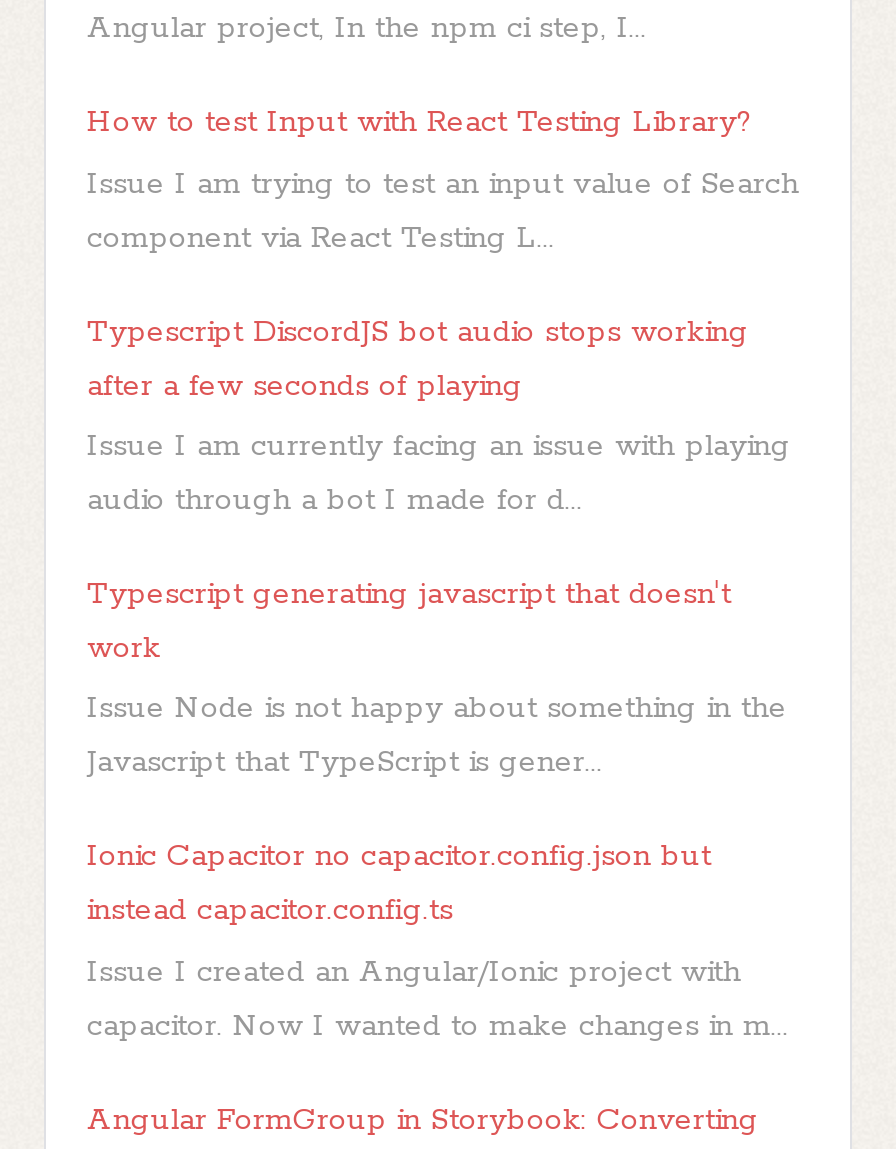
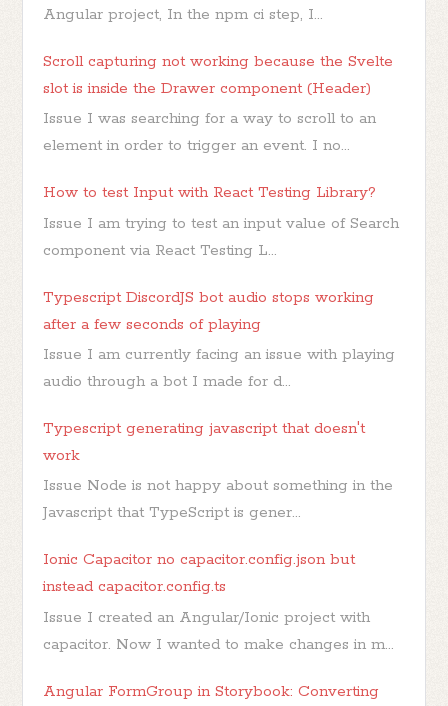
none -> [43,52,393,155] Scroll capturing not working because the Svelte | slot is inside the Drawer component (Header) | Issue I was searching for a way to scroll to an | element in order to trigger an event. I no...

